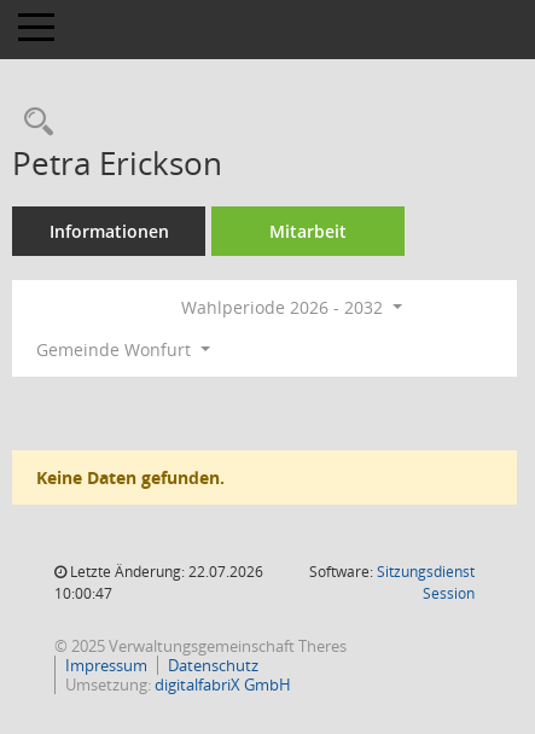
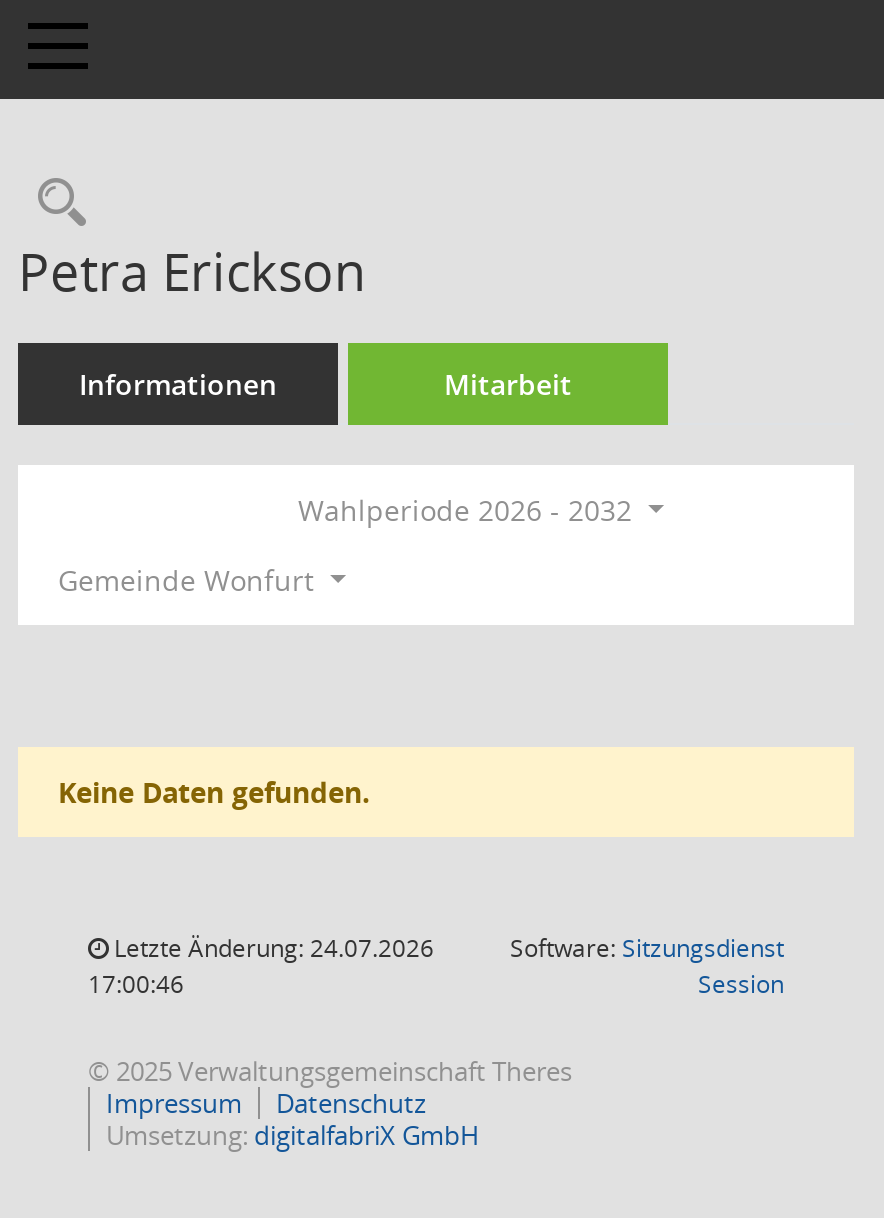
[66,561,263,582] Letzte Änderung: 22.07.2026 -> [108,931,434,965] Letzte Änderung: 24.07.2026
[54,583,112,604] 10:00:47 -> [88,967,184,1001] 17:00:46

